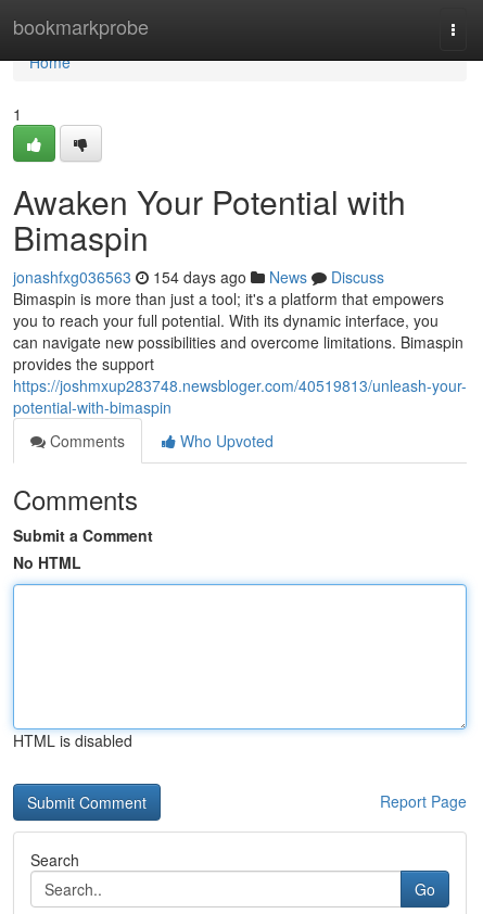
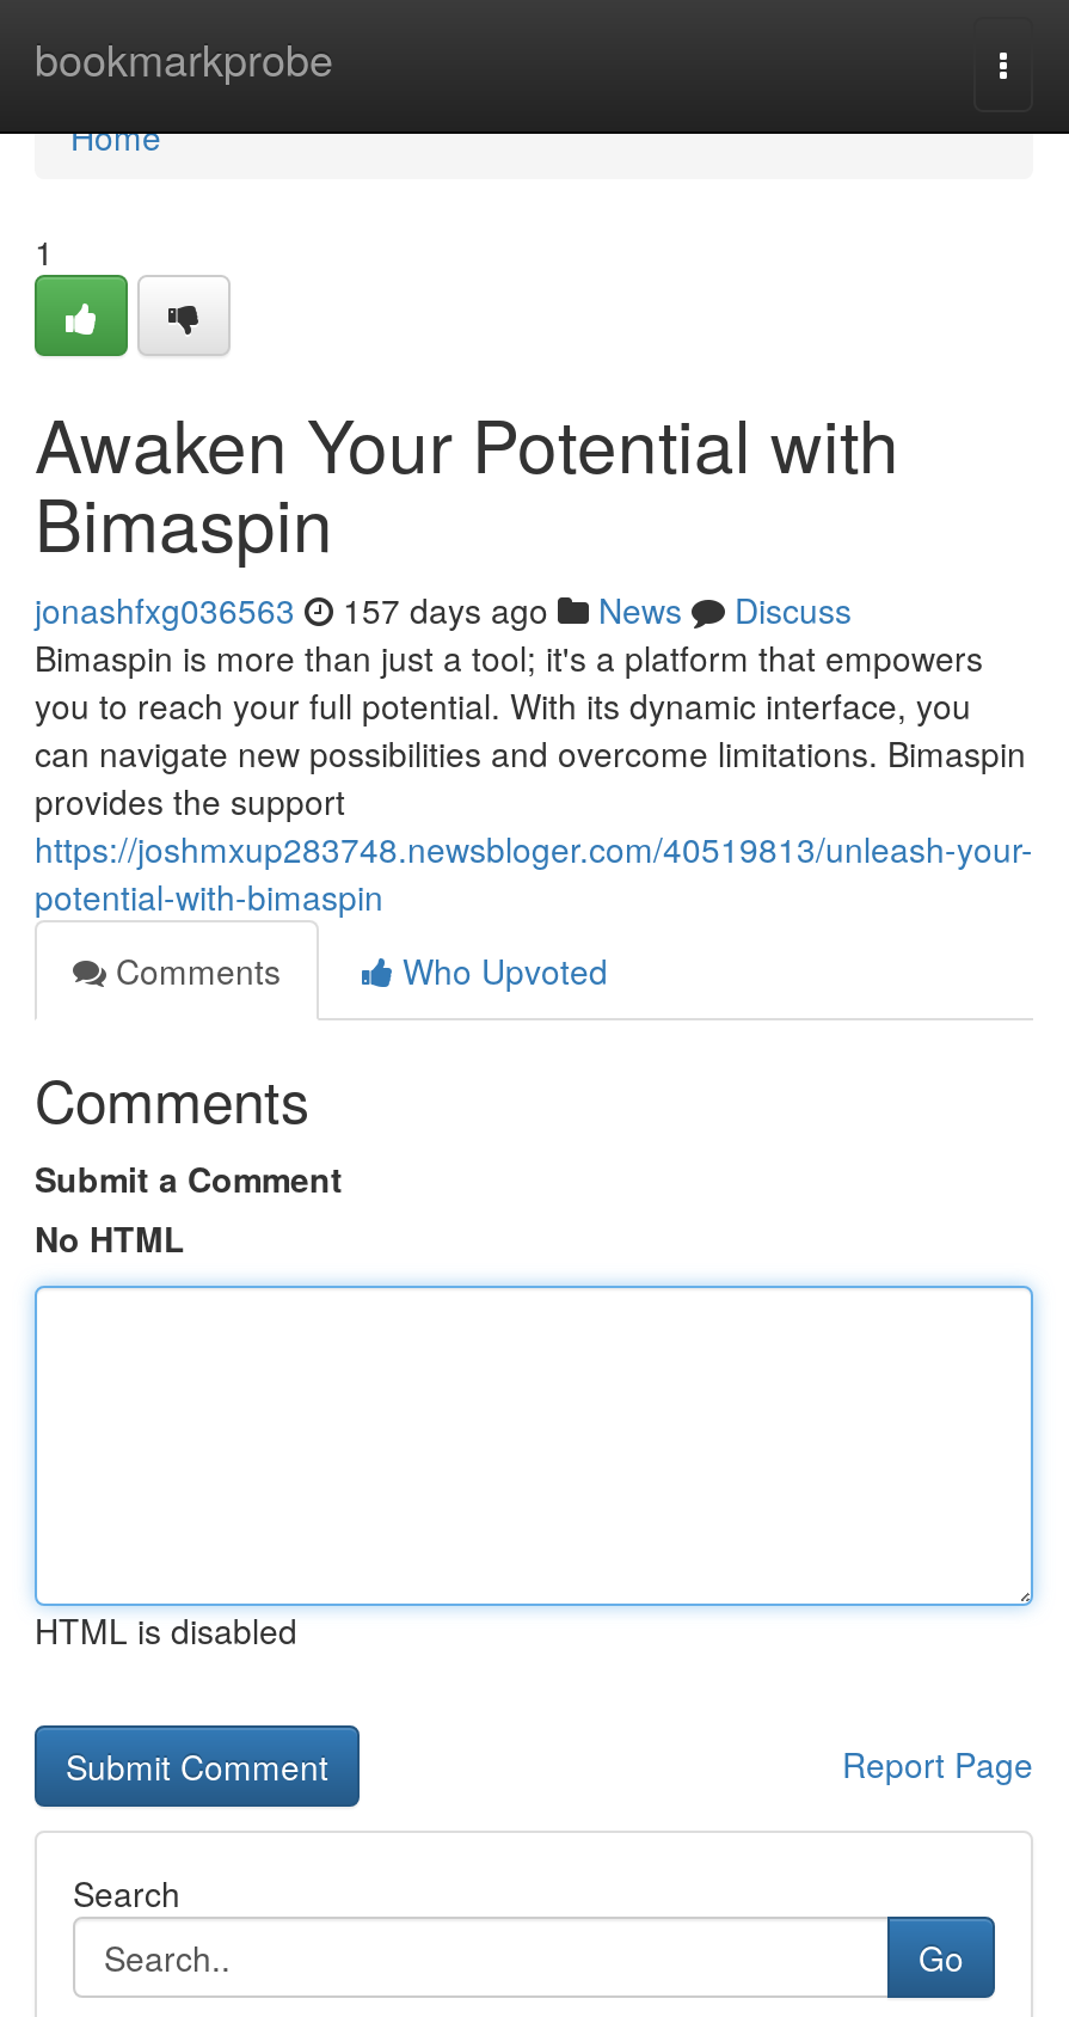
[13,266,384,288] jonashfxg036563 154 days ago News Discuss -> [35,586,852,633] jonashfxg036563 157 days ago News Discuss

